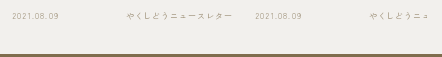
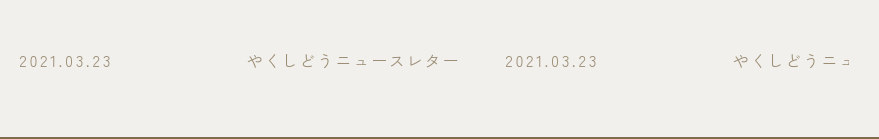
[12,10,59,21] 2021.08.09 -> [19,48,113,70] 2021.03.23
[255,10,302,21] 2021.08.09 -> [505,48,599,70] 2021.03.23

